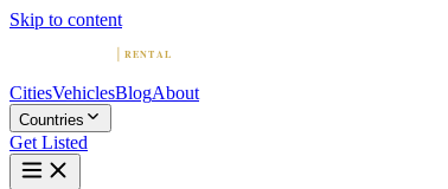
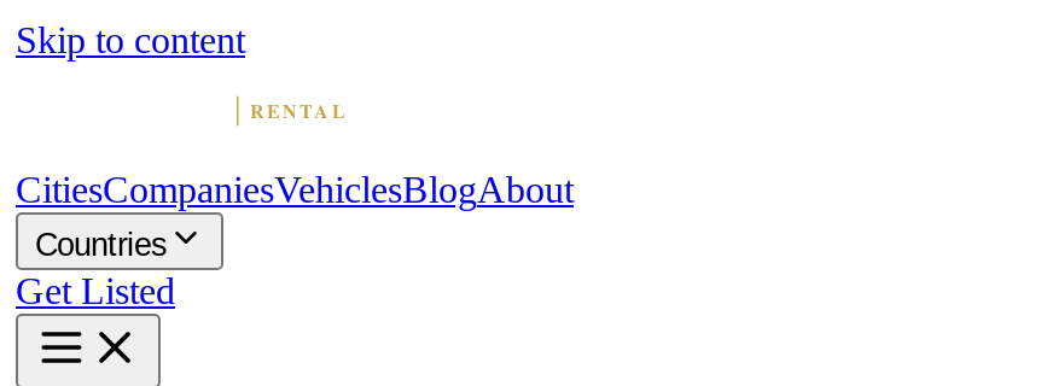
[9,83,199,103] CitiesVehiclesBlogAbout -> [16,169,574,210] CitiesCompaniesVehiclesBlogAbout

